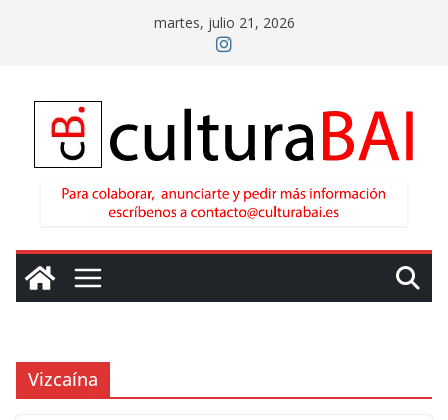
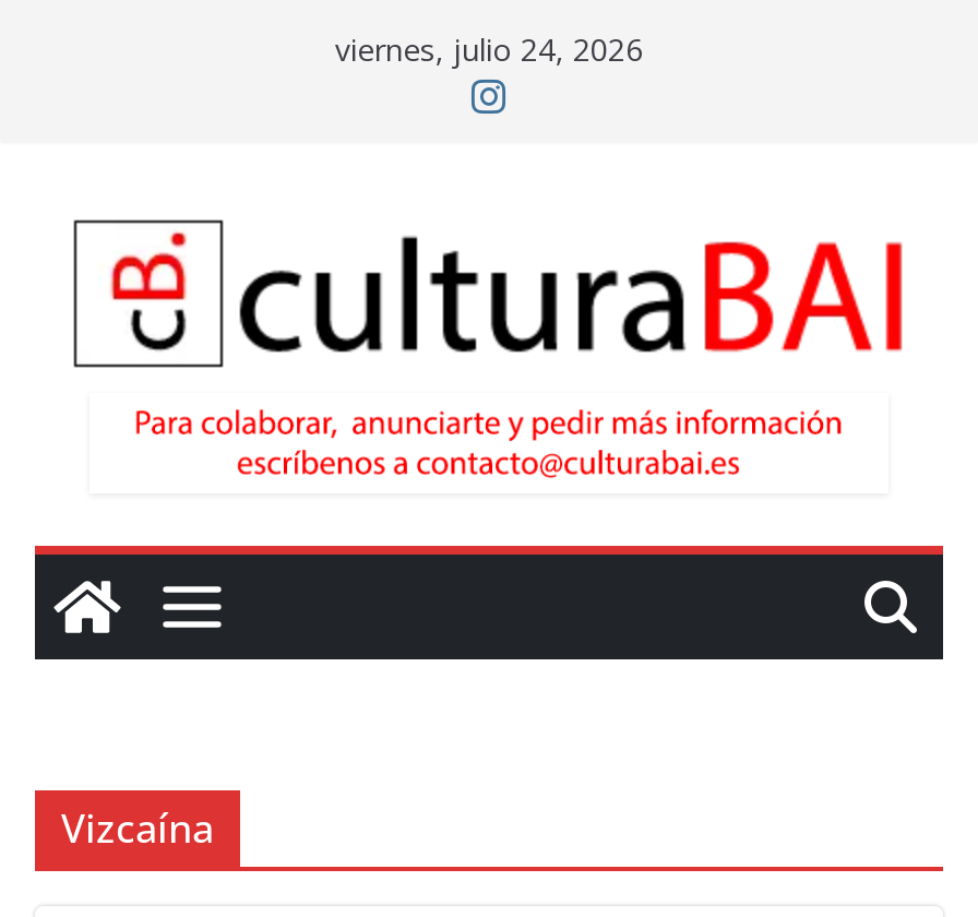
[153,13,294,32] martes, julio 21, 2026 -> [335,28,643,70] viernes, julio 24, 2026

